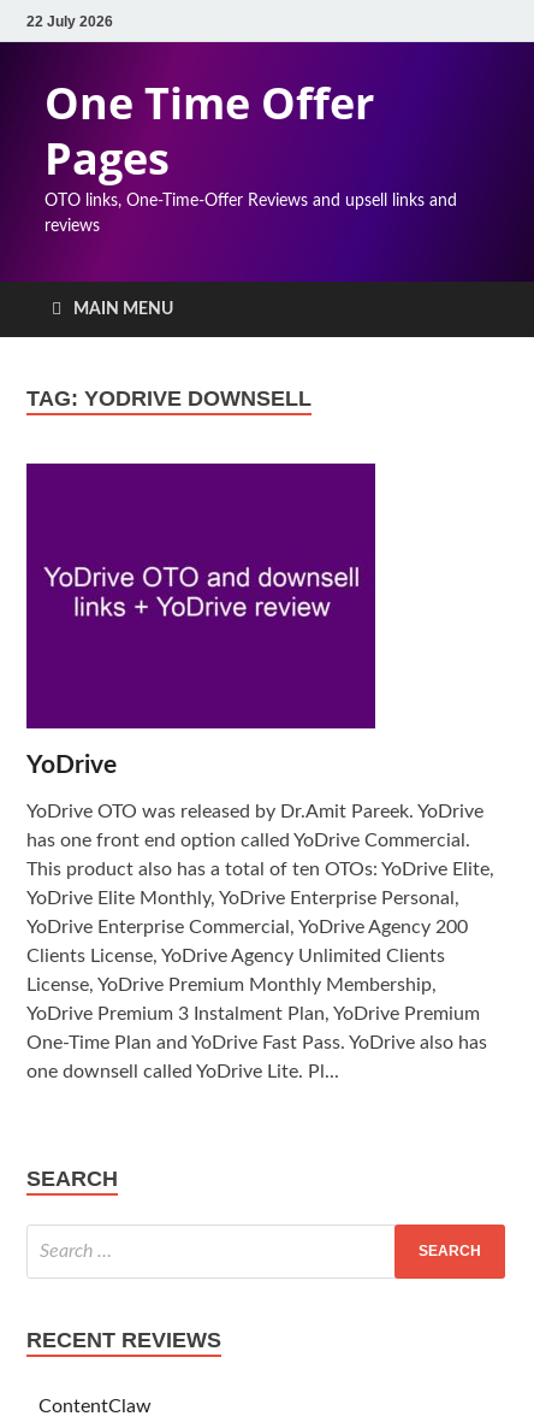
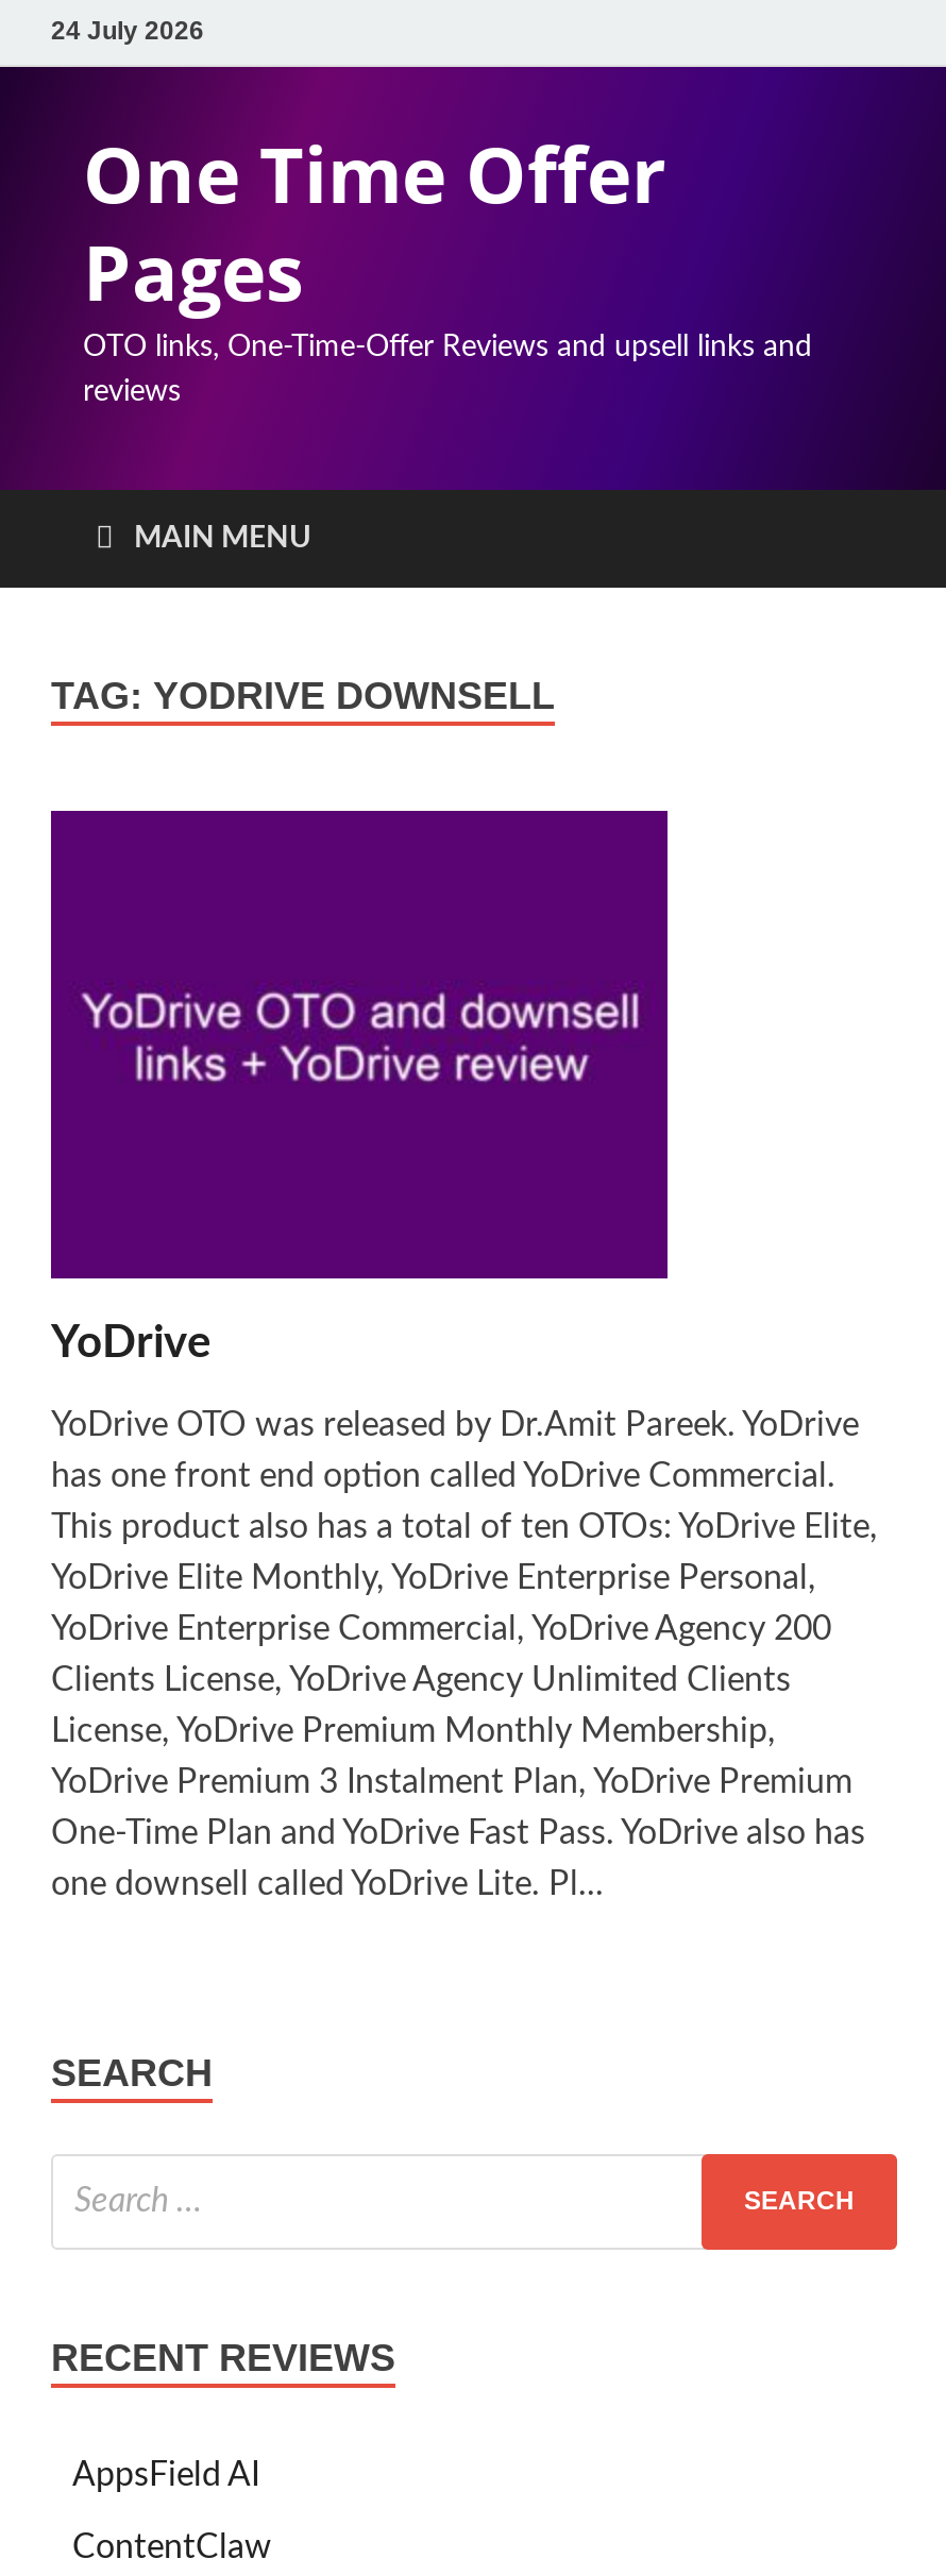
[26,13,113,29] 22 July 2026 -> [51,15,204,45] 24 July 2026
none -> [72,2458,259,2492] AppsField AI

